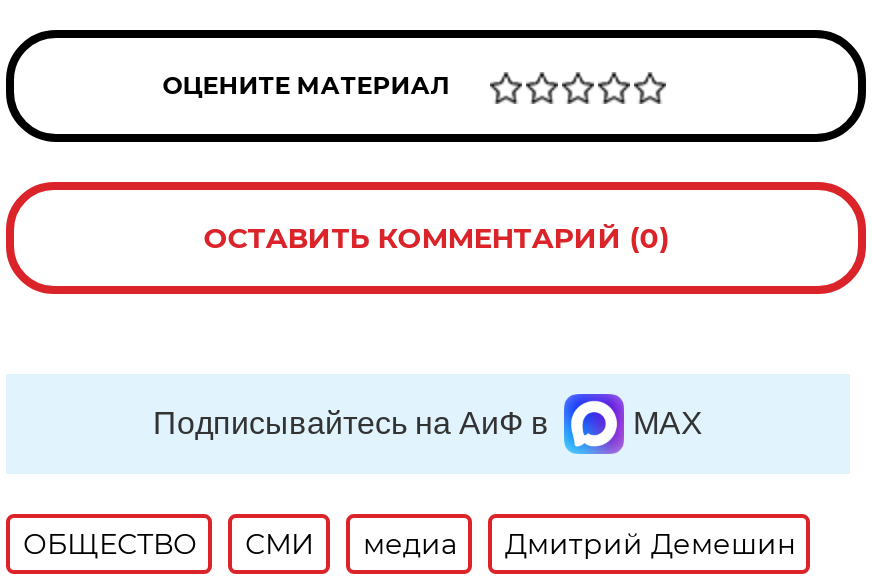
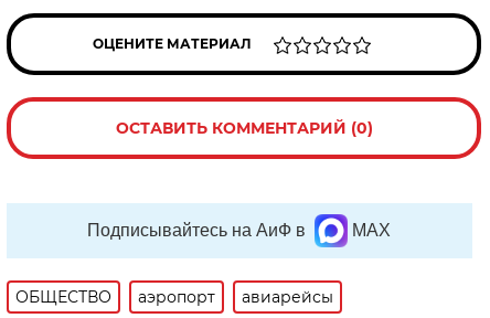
[245,526,795,562] СМИ | медиа | Дмитрий Демешин -> [138,287,334,307] аэропорт | авиарейсы

